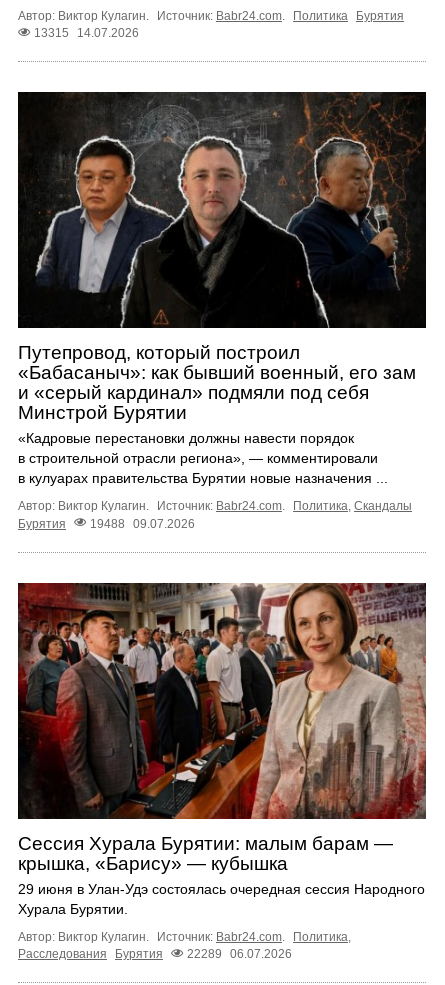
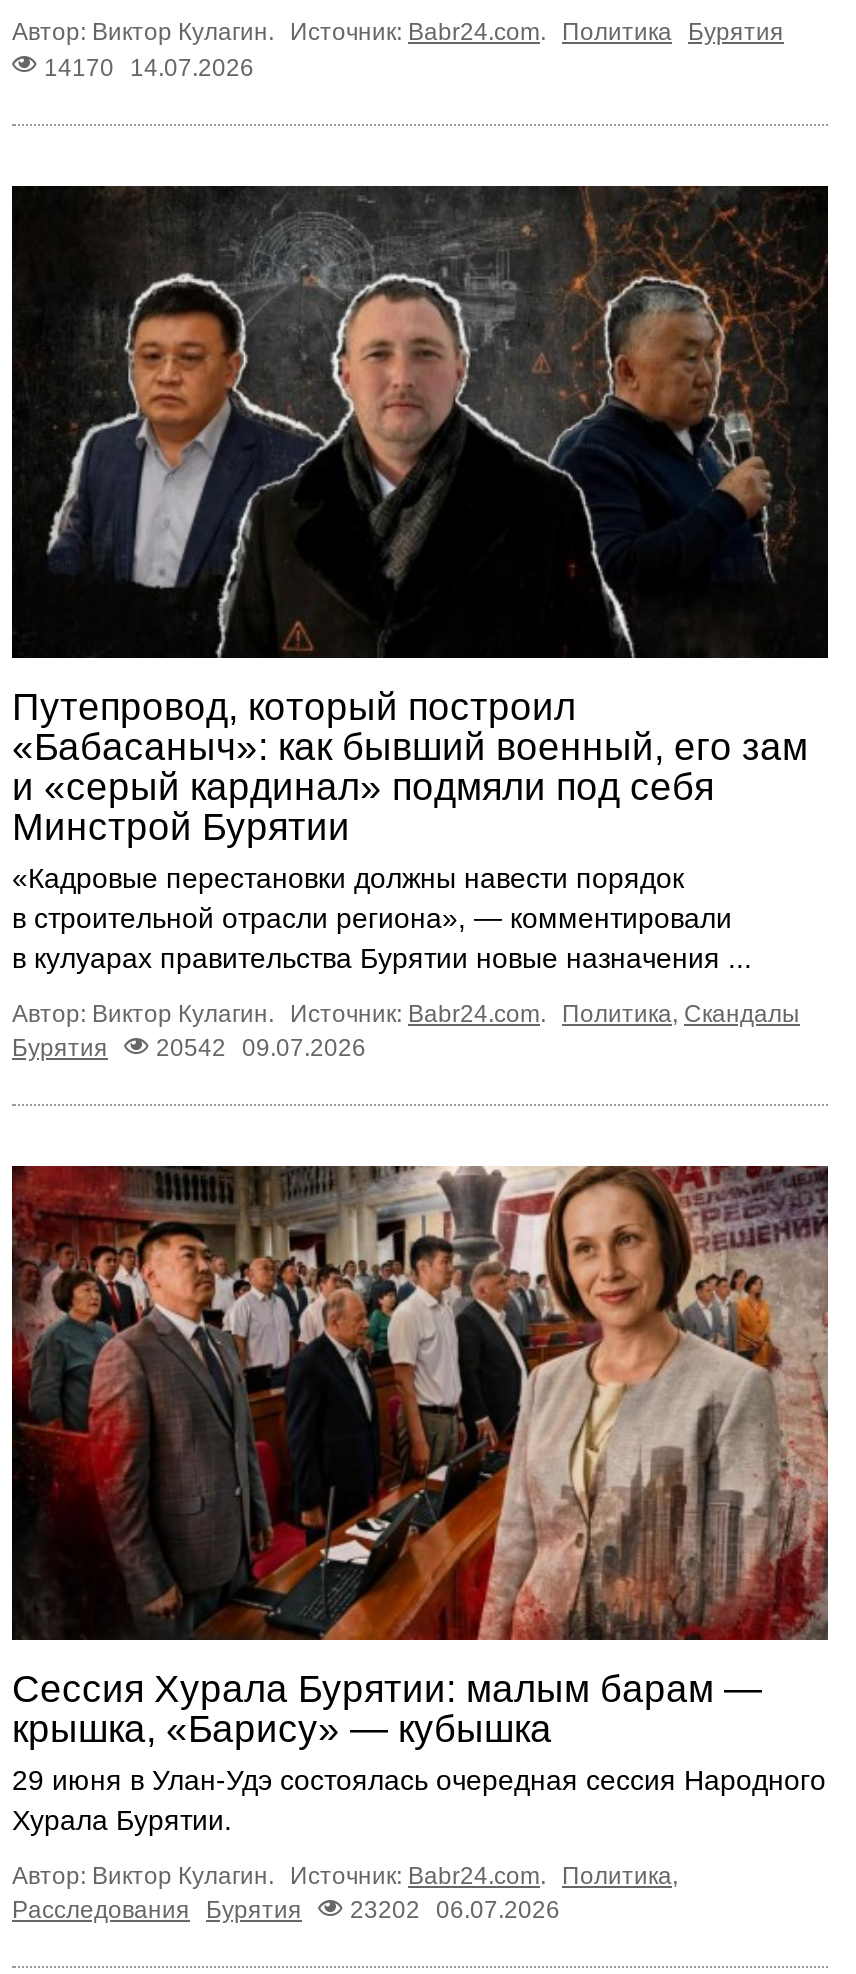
[34,26,139,40] 13315 14.07.2026 -> [44,53,254,81] 14170 14.07.2026
[18,516,195,530] Бурятия 19488 09.07.2026 -> [12,1034,366,1062] Бурятия 20542 09.07.2026
[18,947,292,961] Расследования Бурятия 22289 06.07.2026 -> [12,1895,560,1923] Расследования Бурятия 23202 06.07.2026

